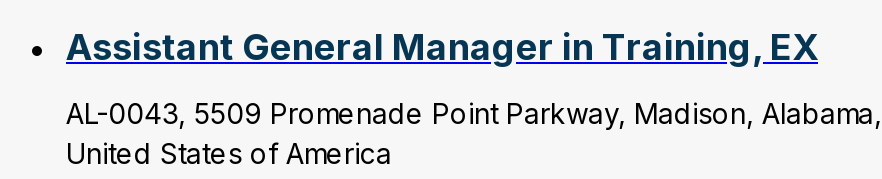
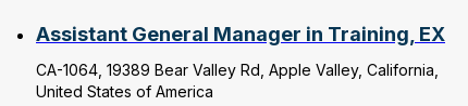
[66,96,882,130] AL-0043, 5509 Promenade Point Parkway, Madison, Alabama, -> [36,61,439,79] CA-1064, 19389 Bear Valley Rd, Apple Valley, California,

